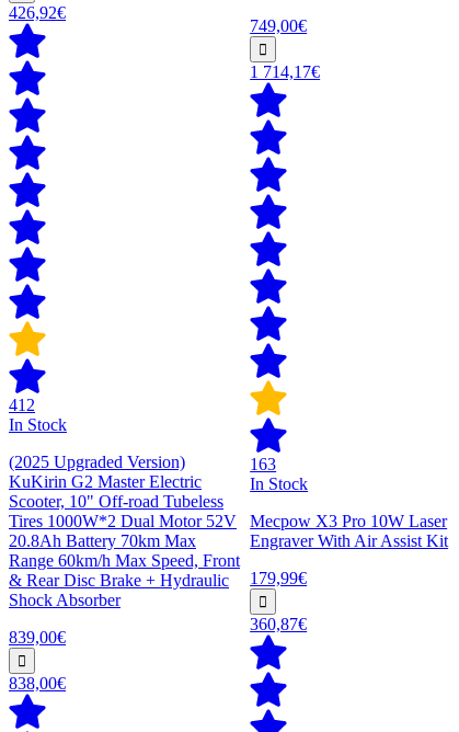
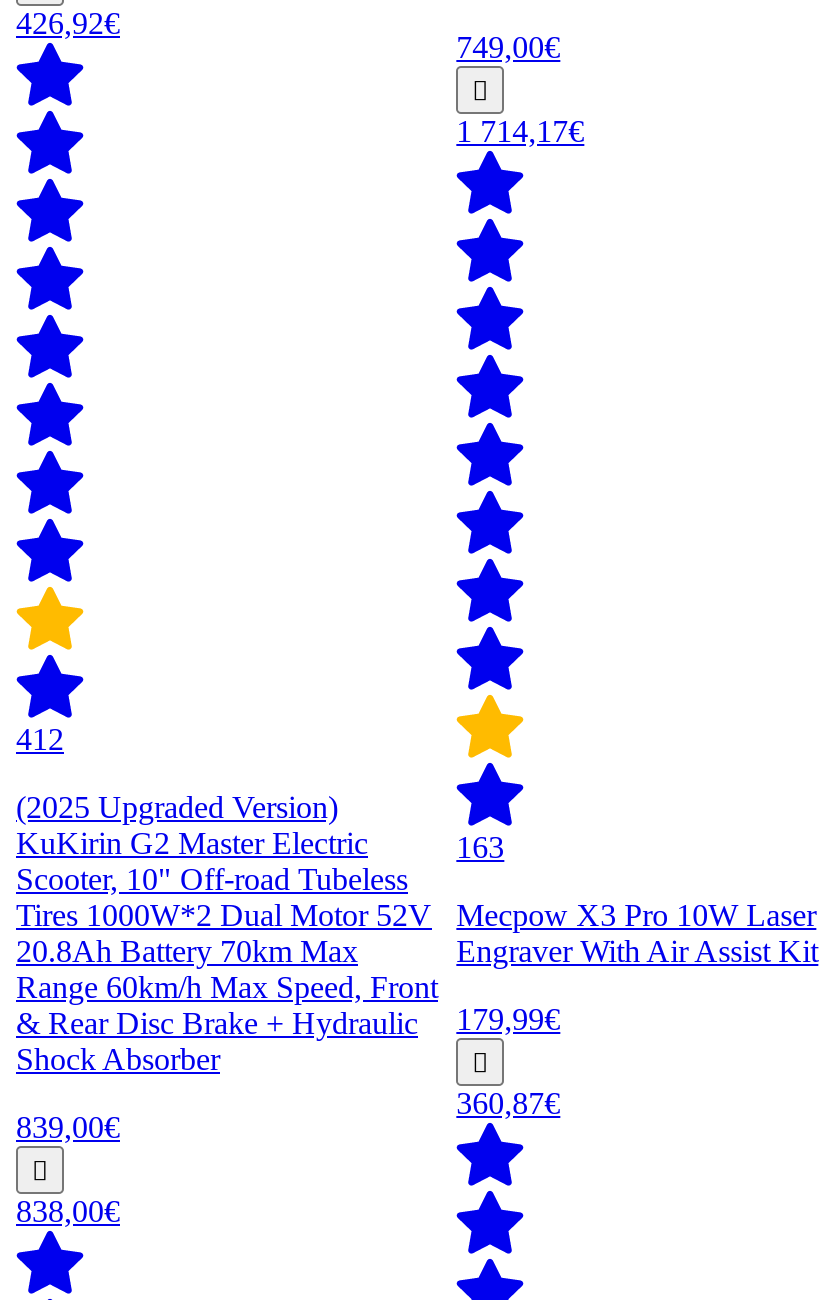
[9,415,67,434] In Stock -> none
[250,474,308,493] In Stock -> none

